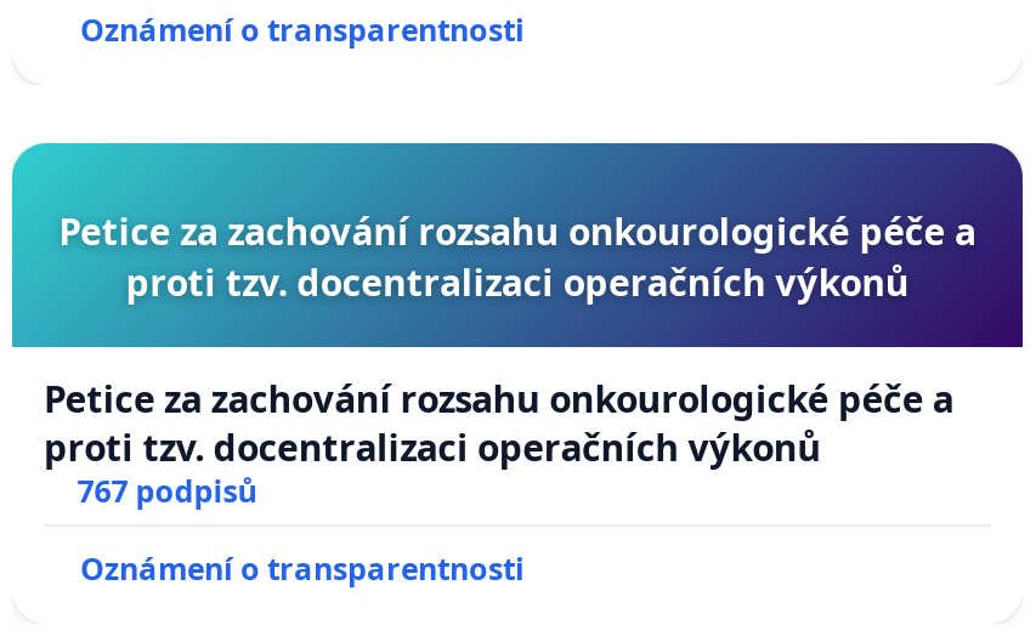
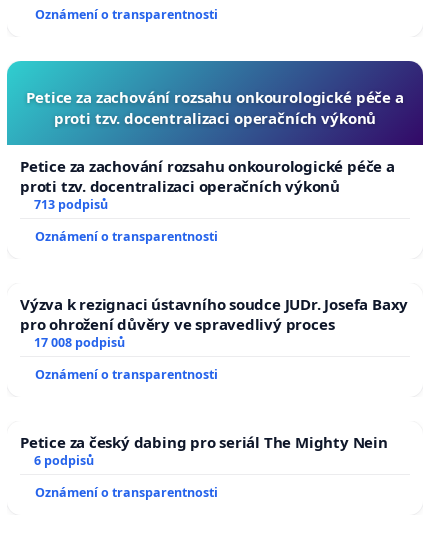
[77,472,257,513] 767 podpisů -> [20,196,408,469] 713 podpisů | Oznámení o transparentnosti | Výzva k rezignaci ústavního soudce JUDr. Josefa Baxy | pro ohrožení důvěry ve spravedlivý proces | 17 008 podpisů | Oznámení o transparentnosti | Petice za český dabing pro seriál The Mighty Nein | 6 podpisů

